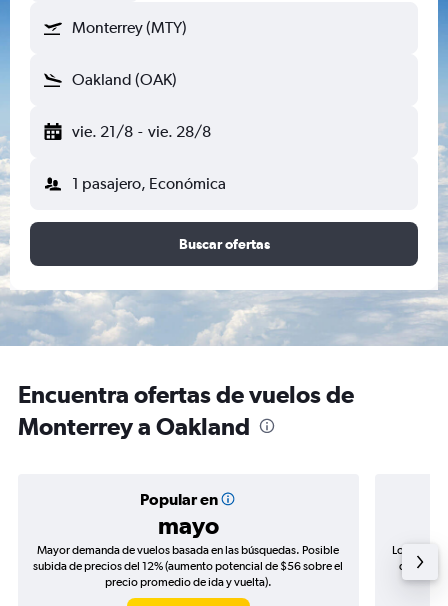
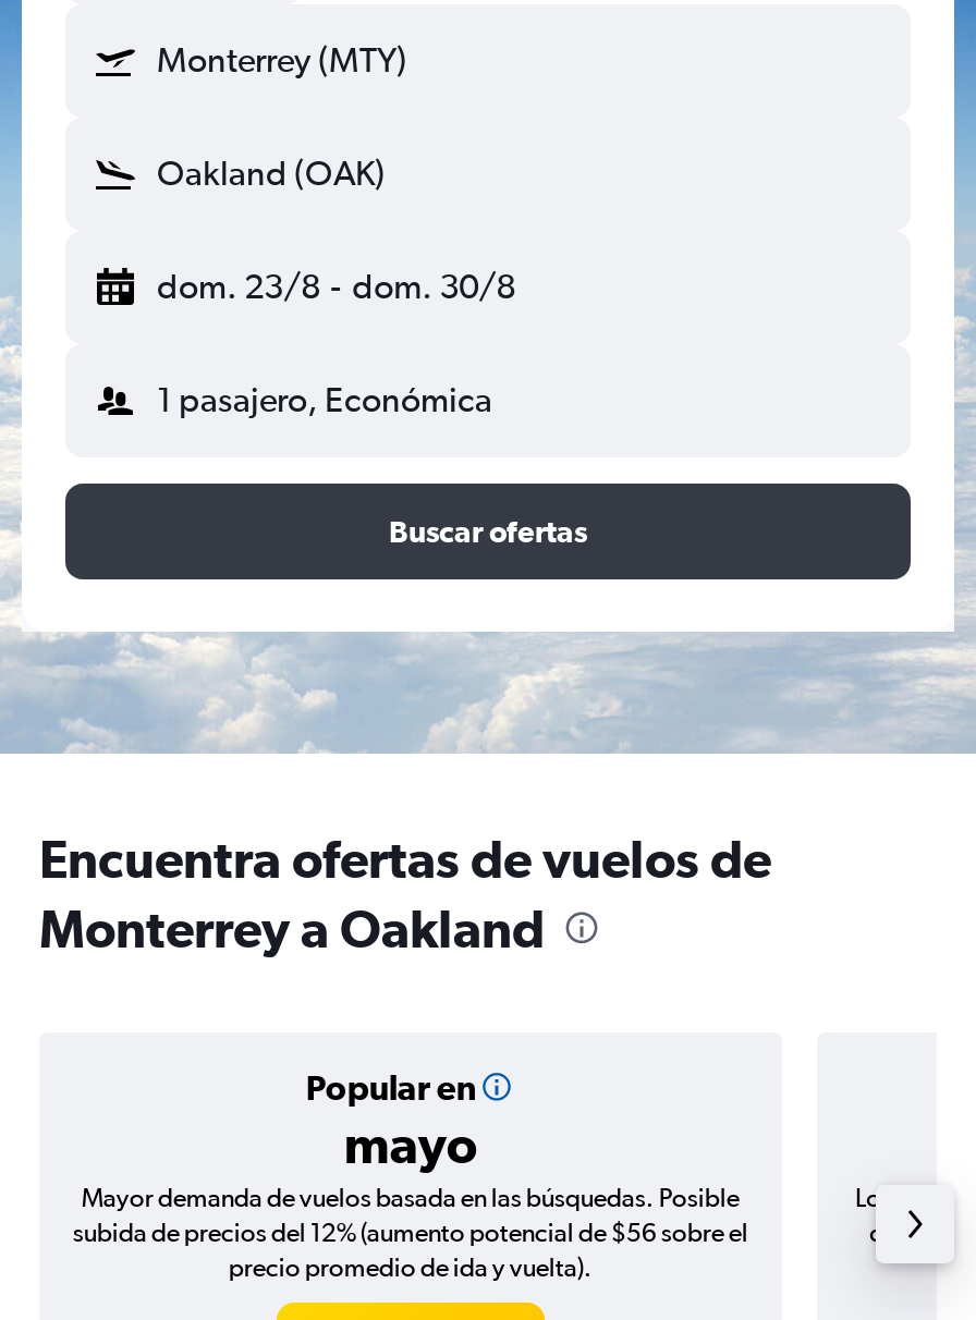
[72,122,211,141] vie. 21/8 - vie. 28/8 -> [157,266,515,307] dom. 23/8 - dom. 30/8

